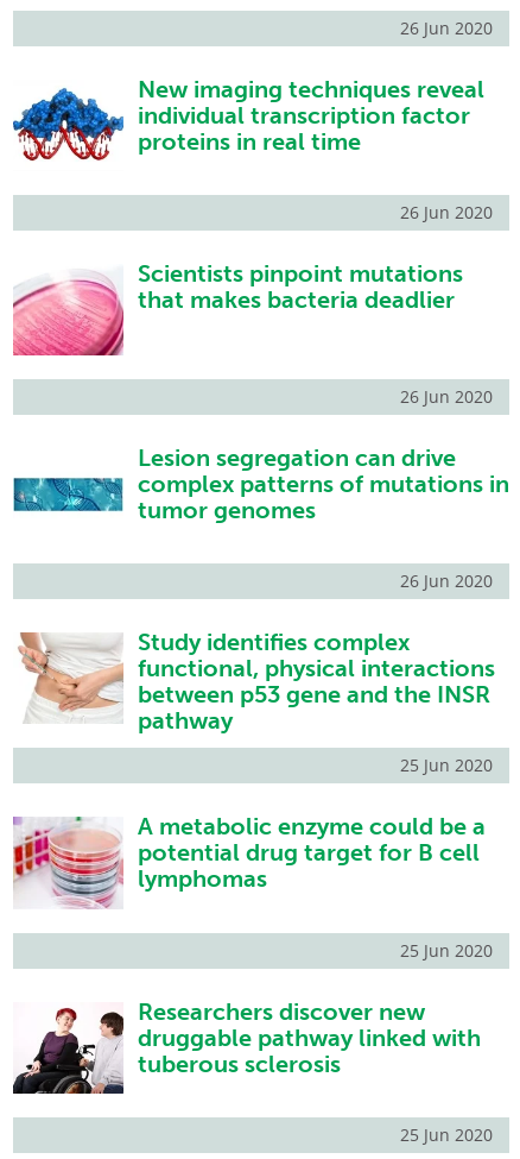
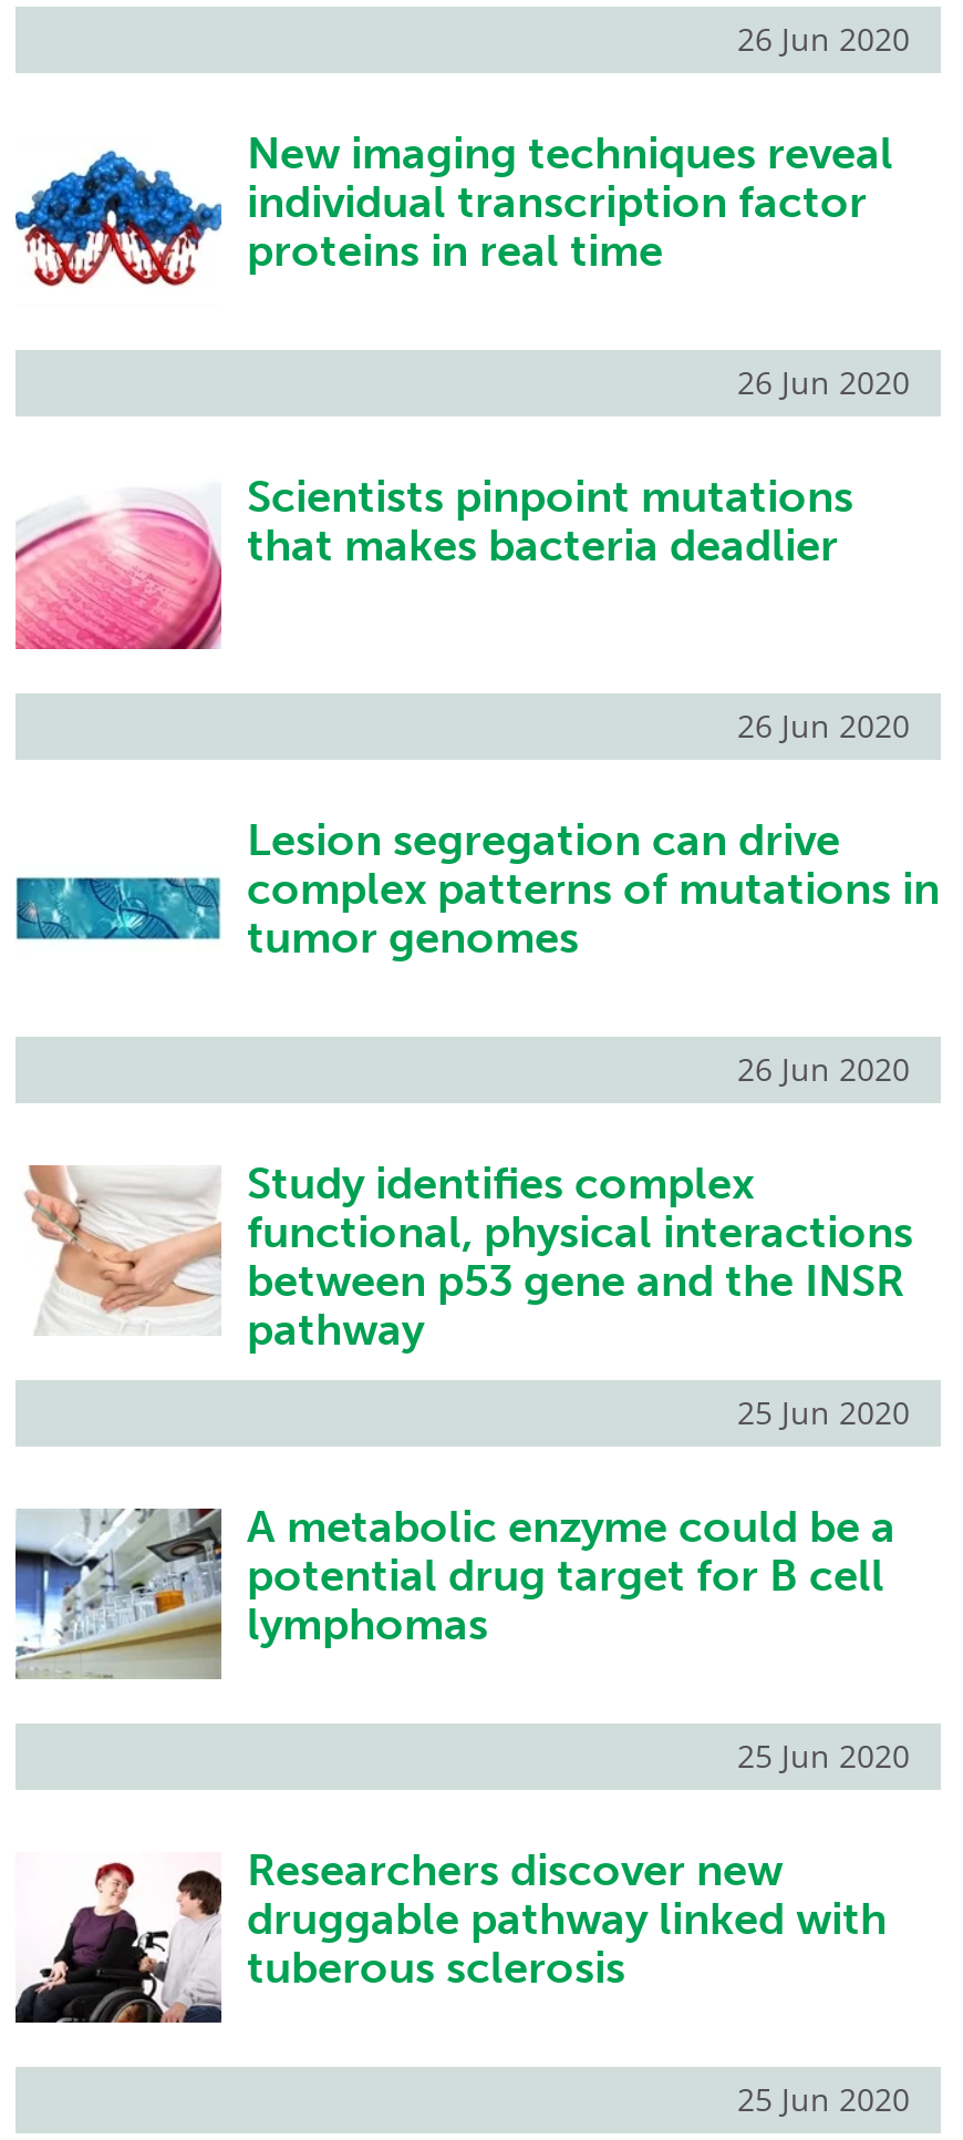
[12,817,123,908] [image] -> [13,1505,224,1680] [image]

